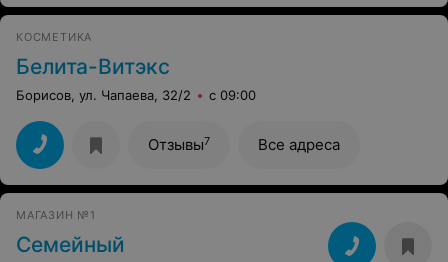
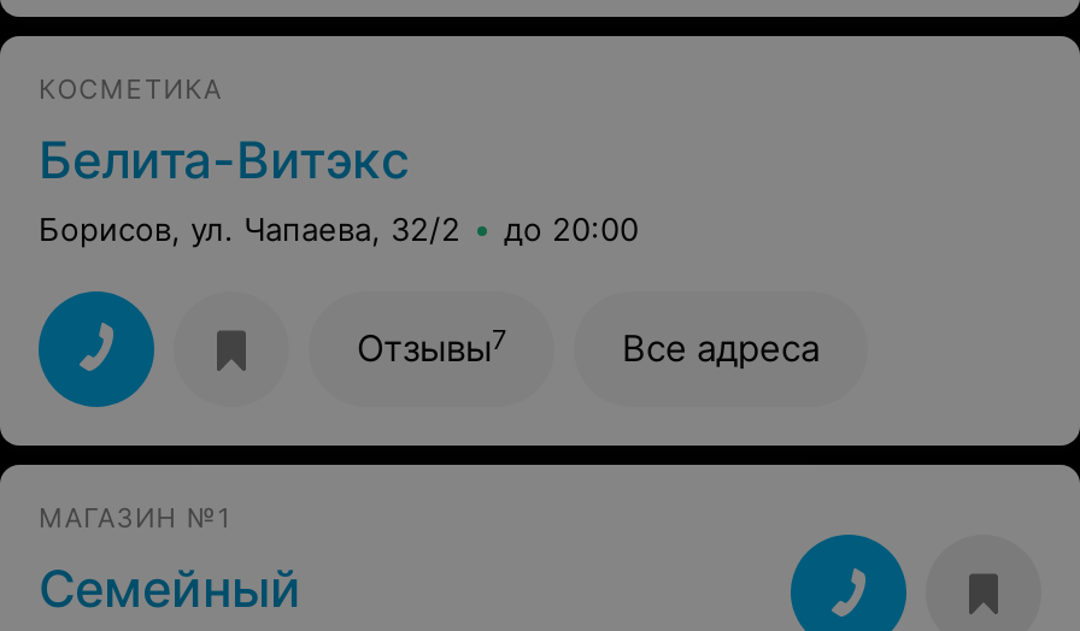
[16,87,256,103] Борисов, ул. Чапаева, 32/2 с 09:00 -> [39,210,639,248] Борисов, ул. Чапаева, 32/2 до 20:00

